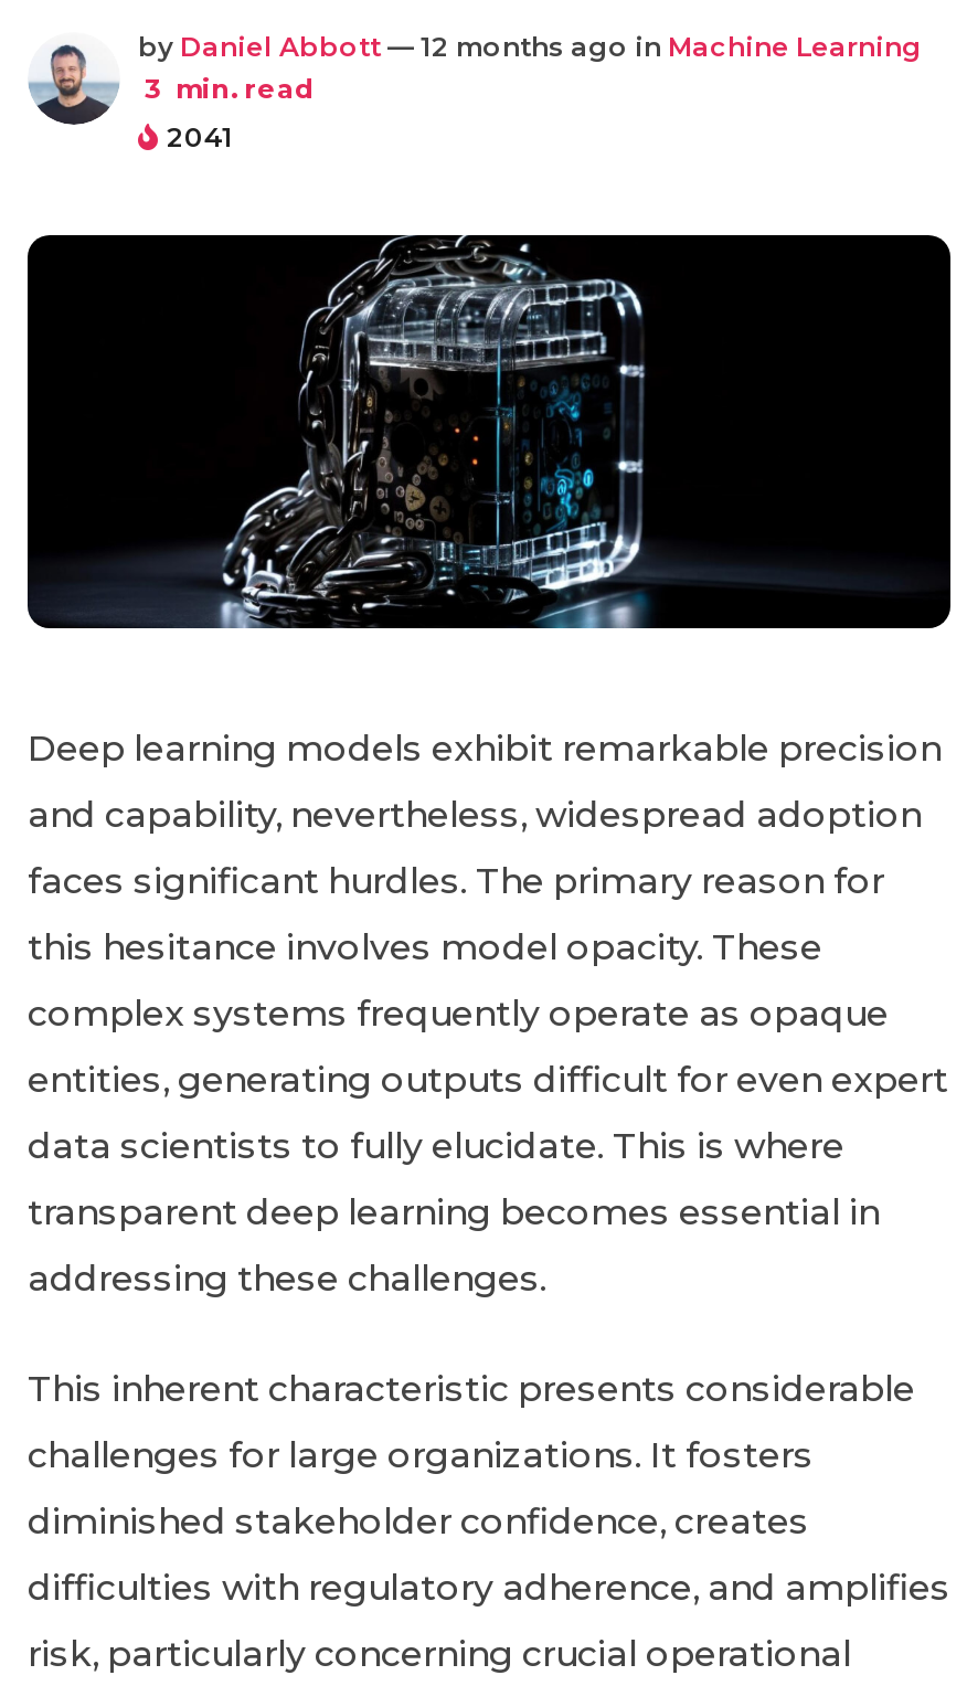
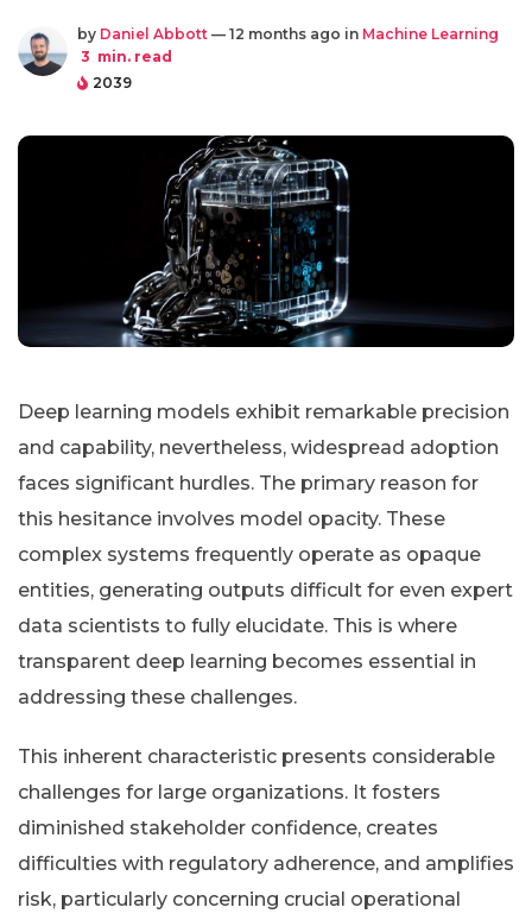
[167,120,233,153] 2041 -> [93,74,132,92] 2039

